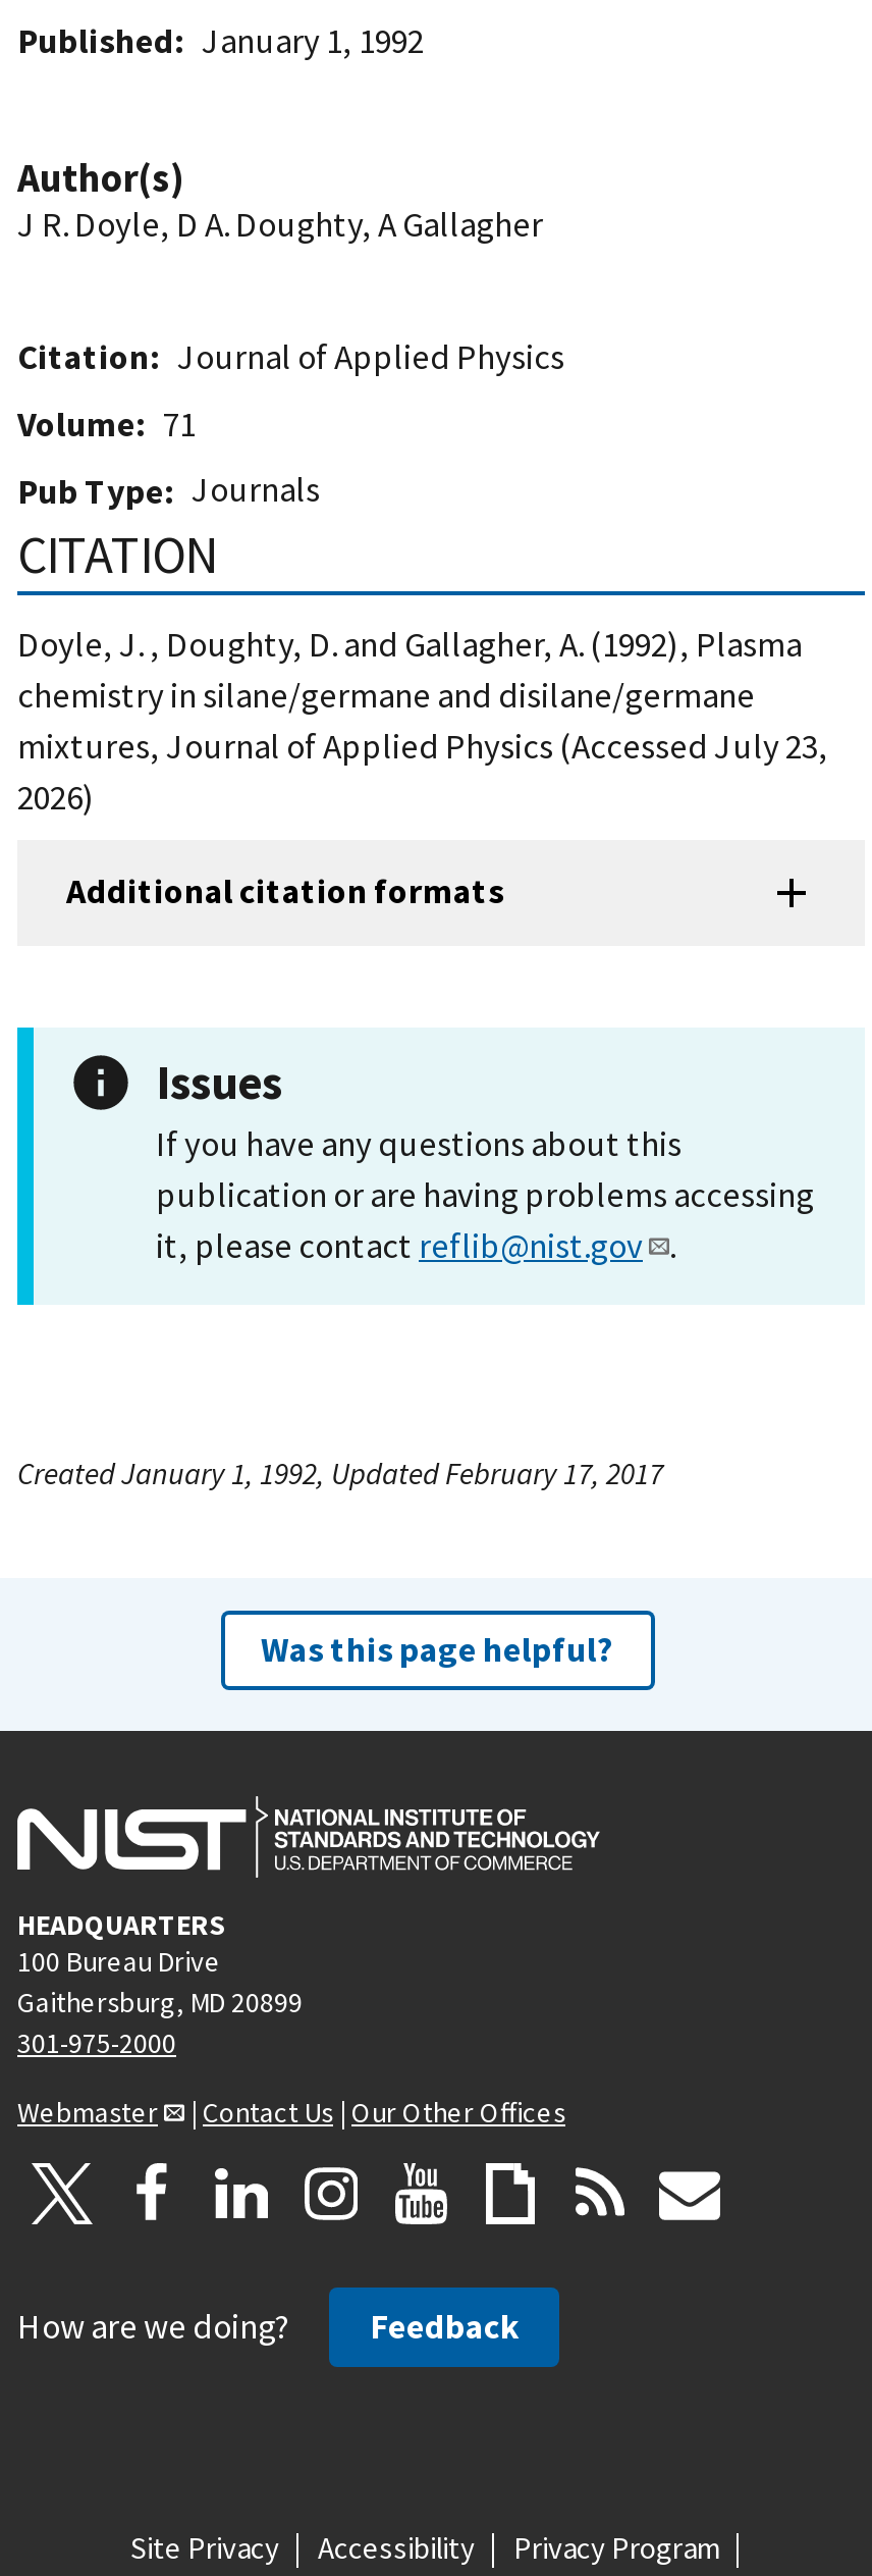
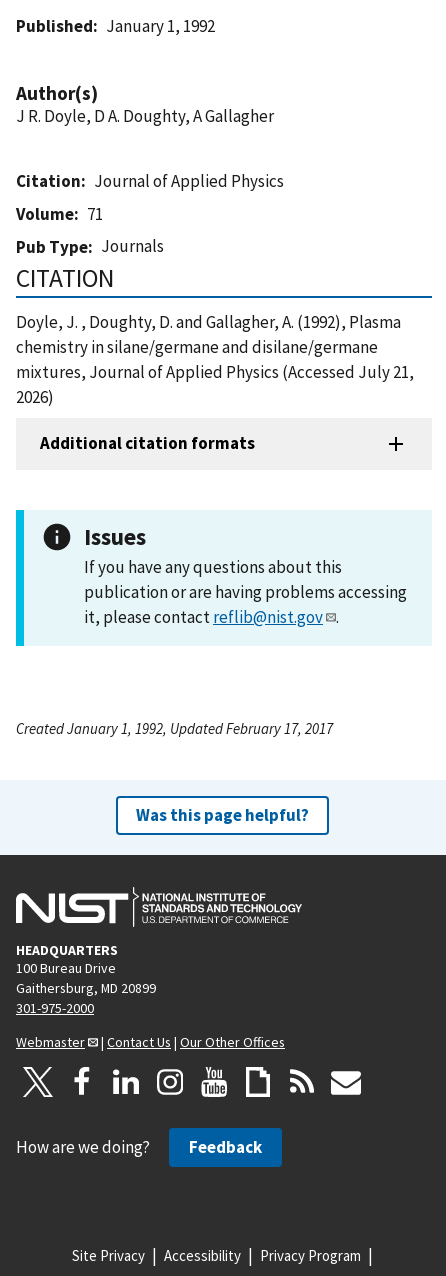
[17,724,828,768] mixtures, Journal of Applied Physics (Accessed July 23, -> [16,361,414,383] mixtures, Journal of Applied Physics (Accessed July 21,

